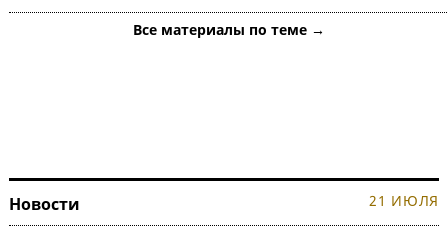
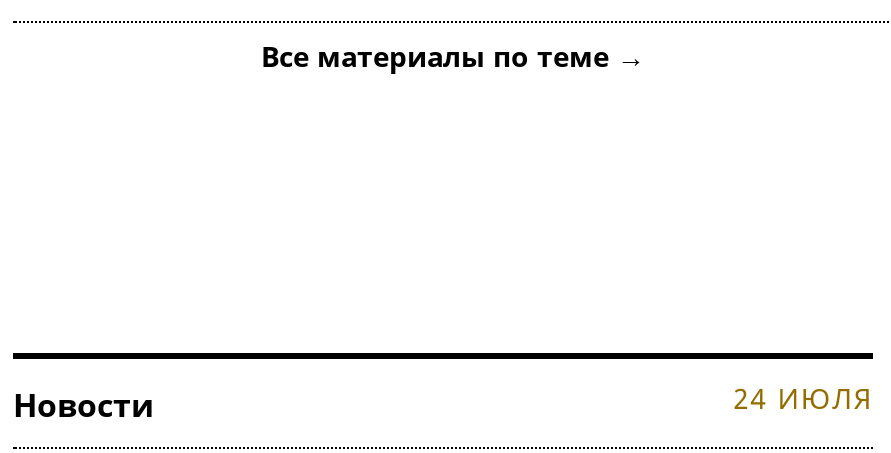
[369,191,439,210] 21 ИЮЛЯ -> [733,378,873,416] 24 ИЮЛЯ

